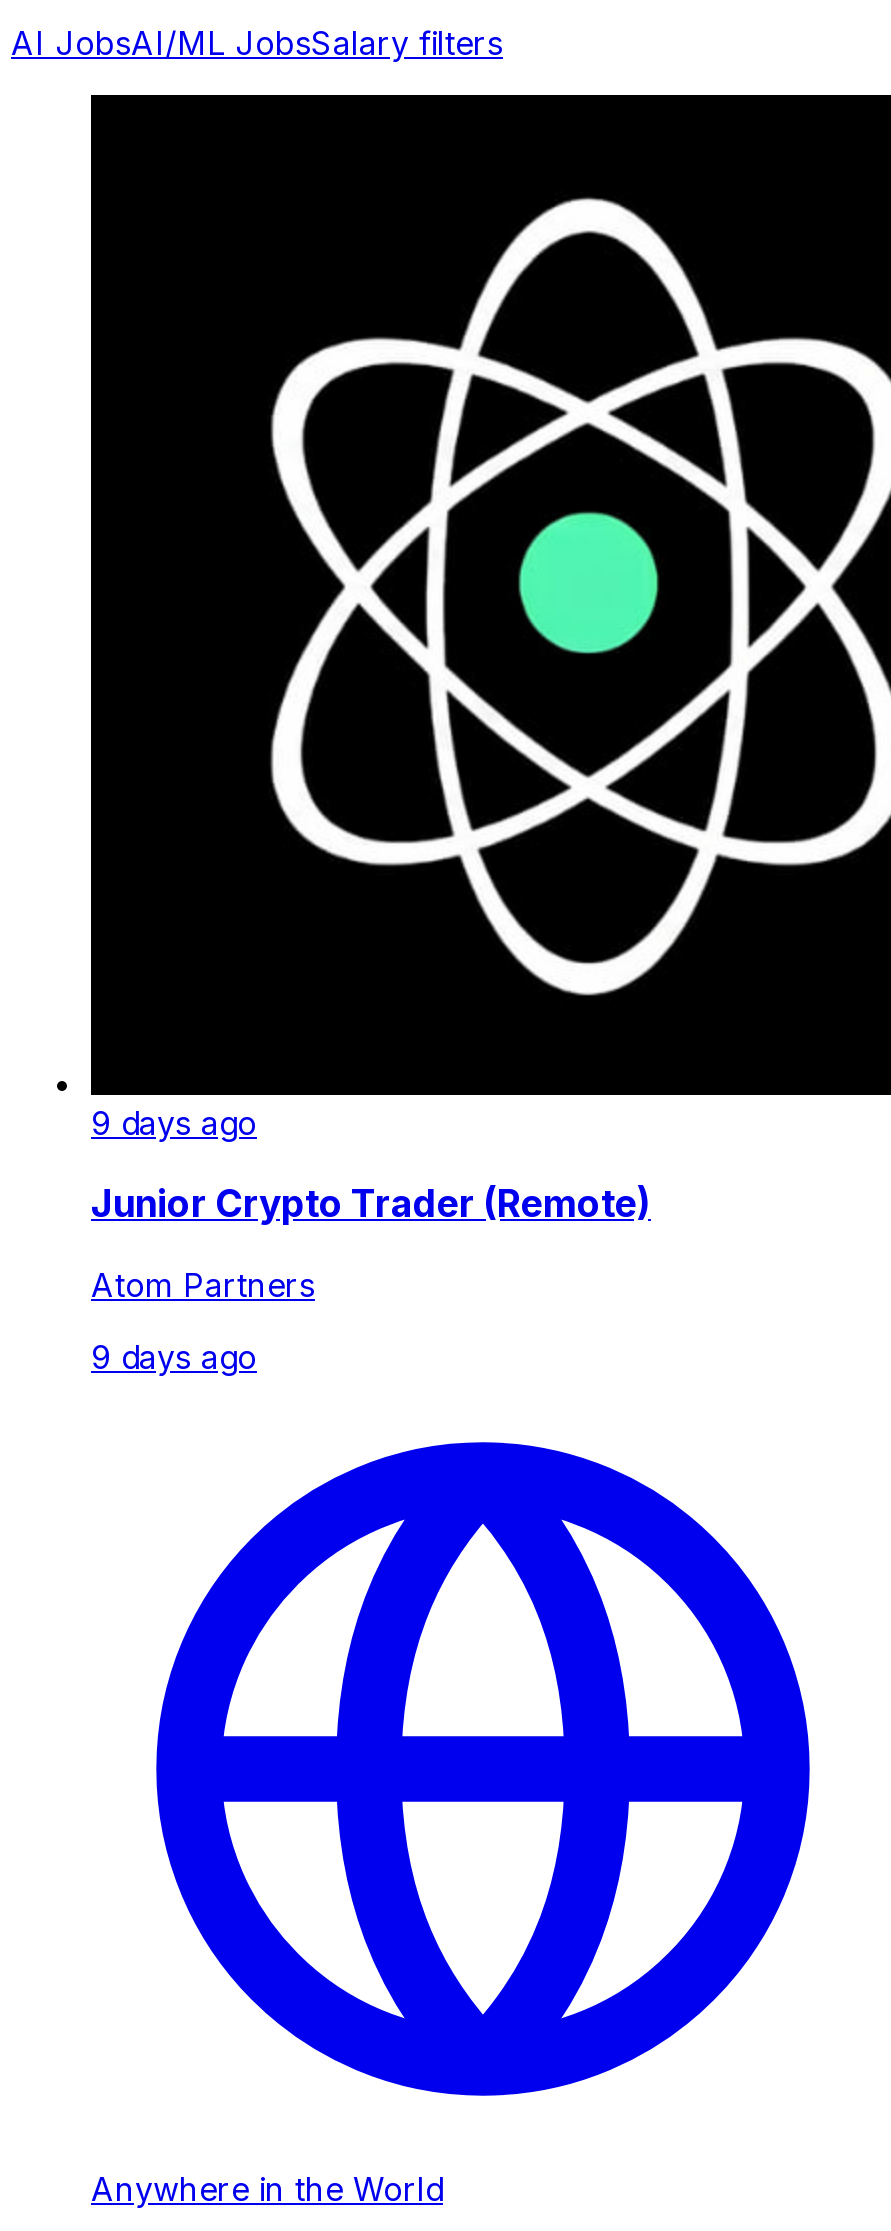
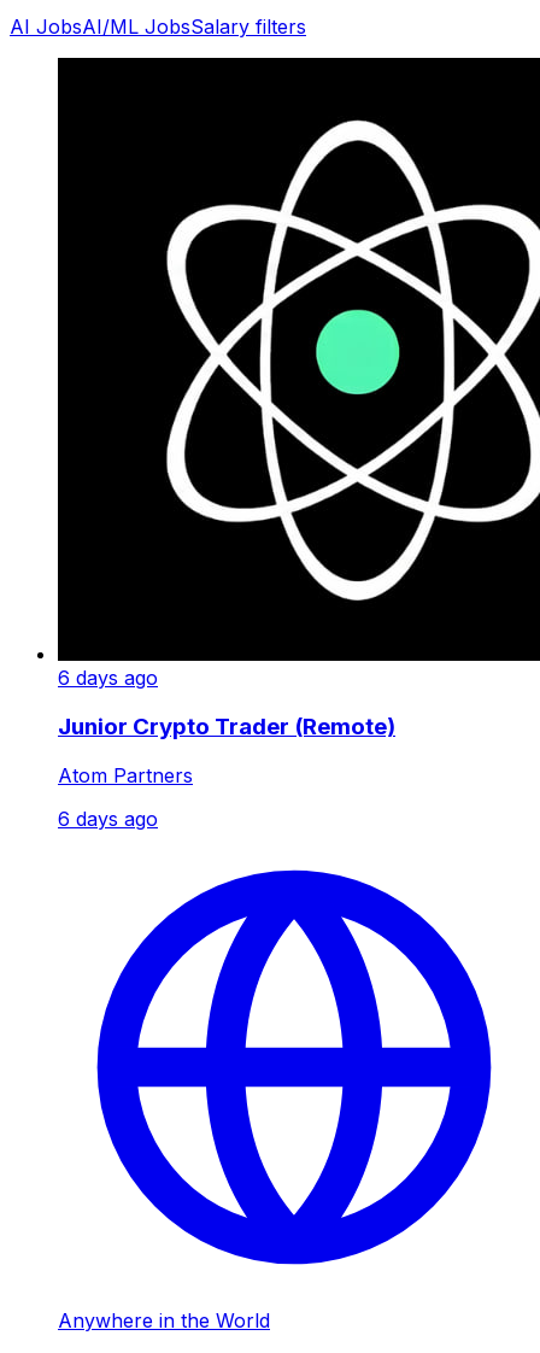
[91,1103,257,1143] 9 days ago -> [58,666,158,690] 6 days ago
[91,1336,257,1376] 9 days ago -> [58,806,158,830] 6 days ago

